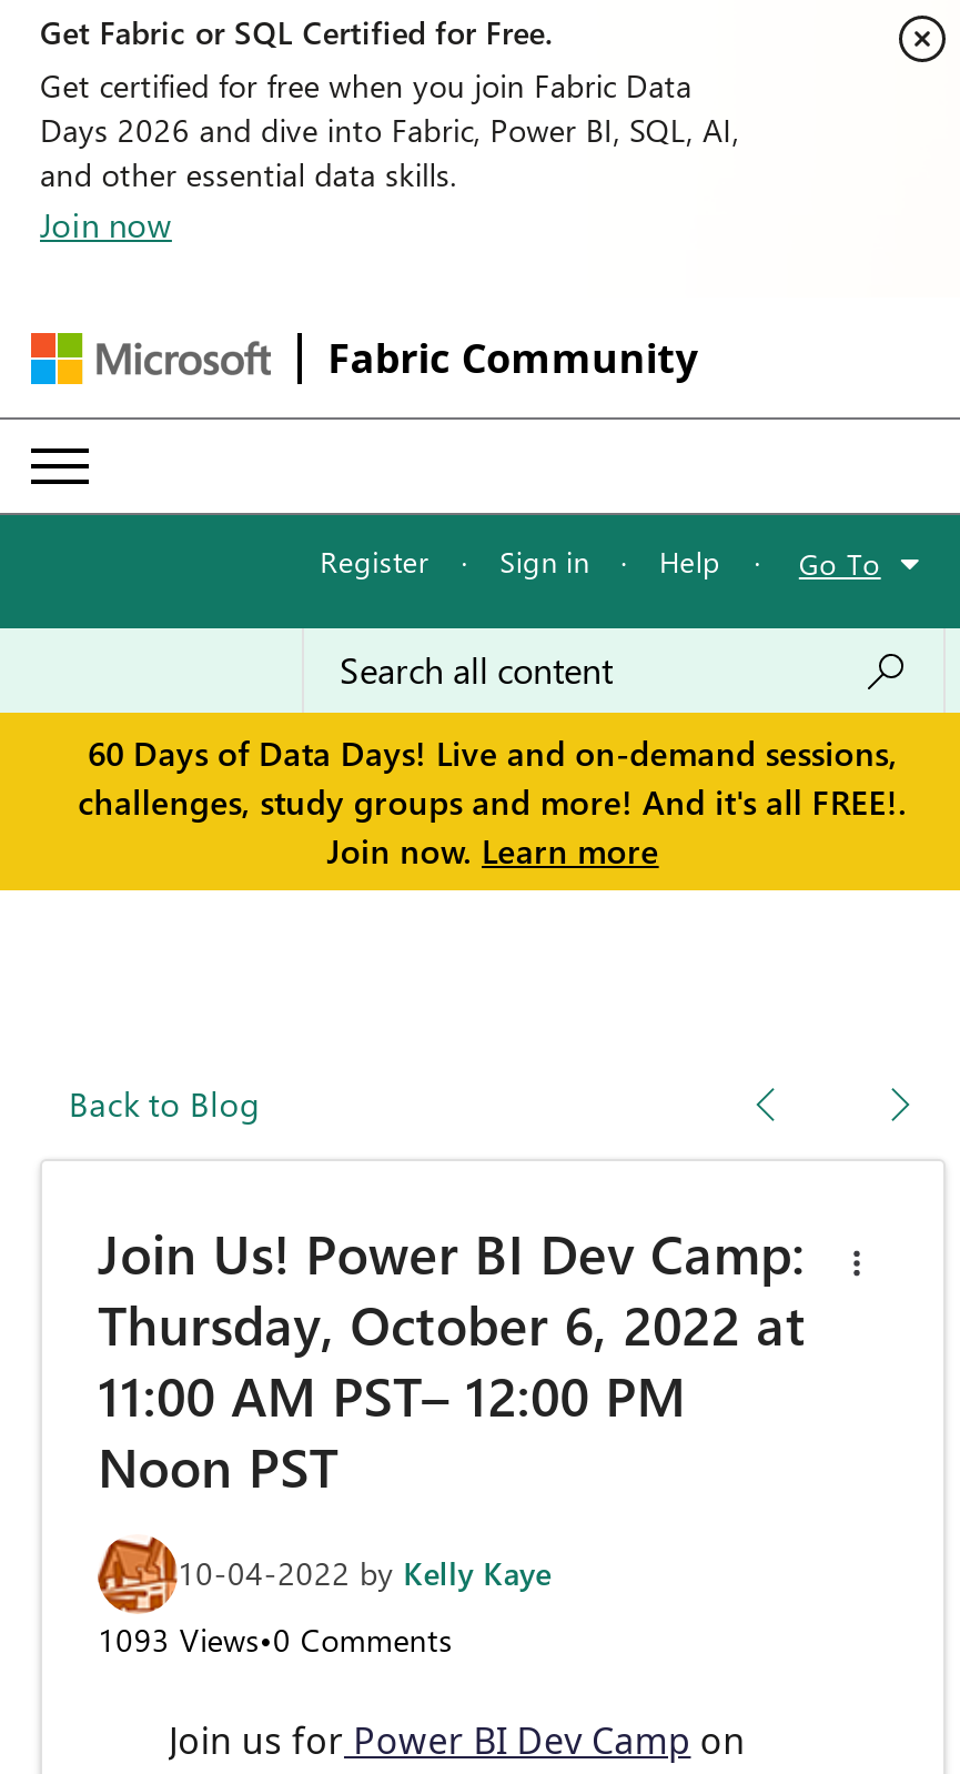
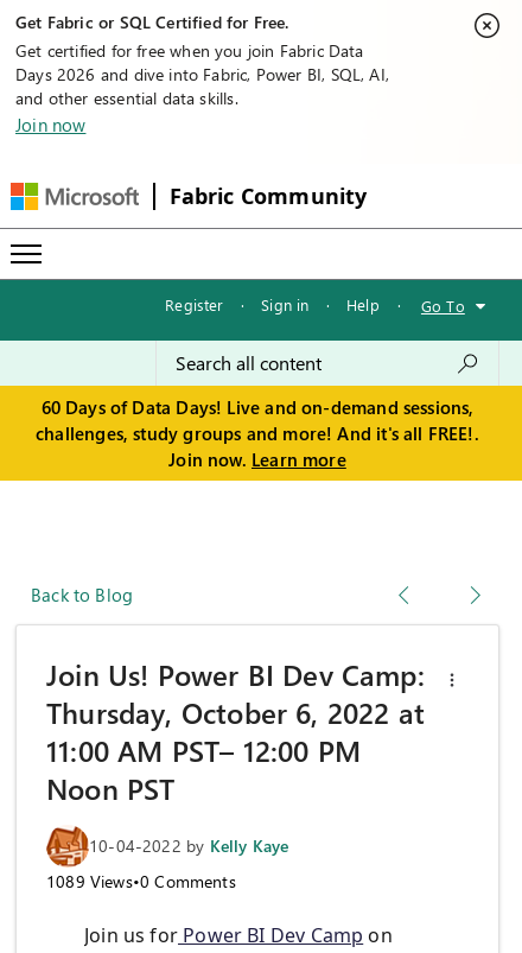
[98,1619,452,1662] 1093 Views•0 Comments -> [46,870,236,893] 1089 Views•0 Comments

